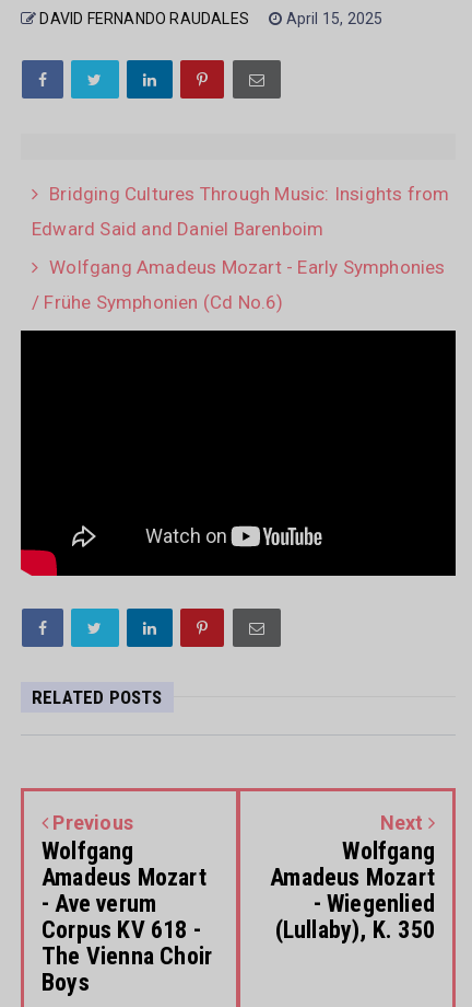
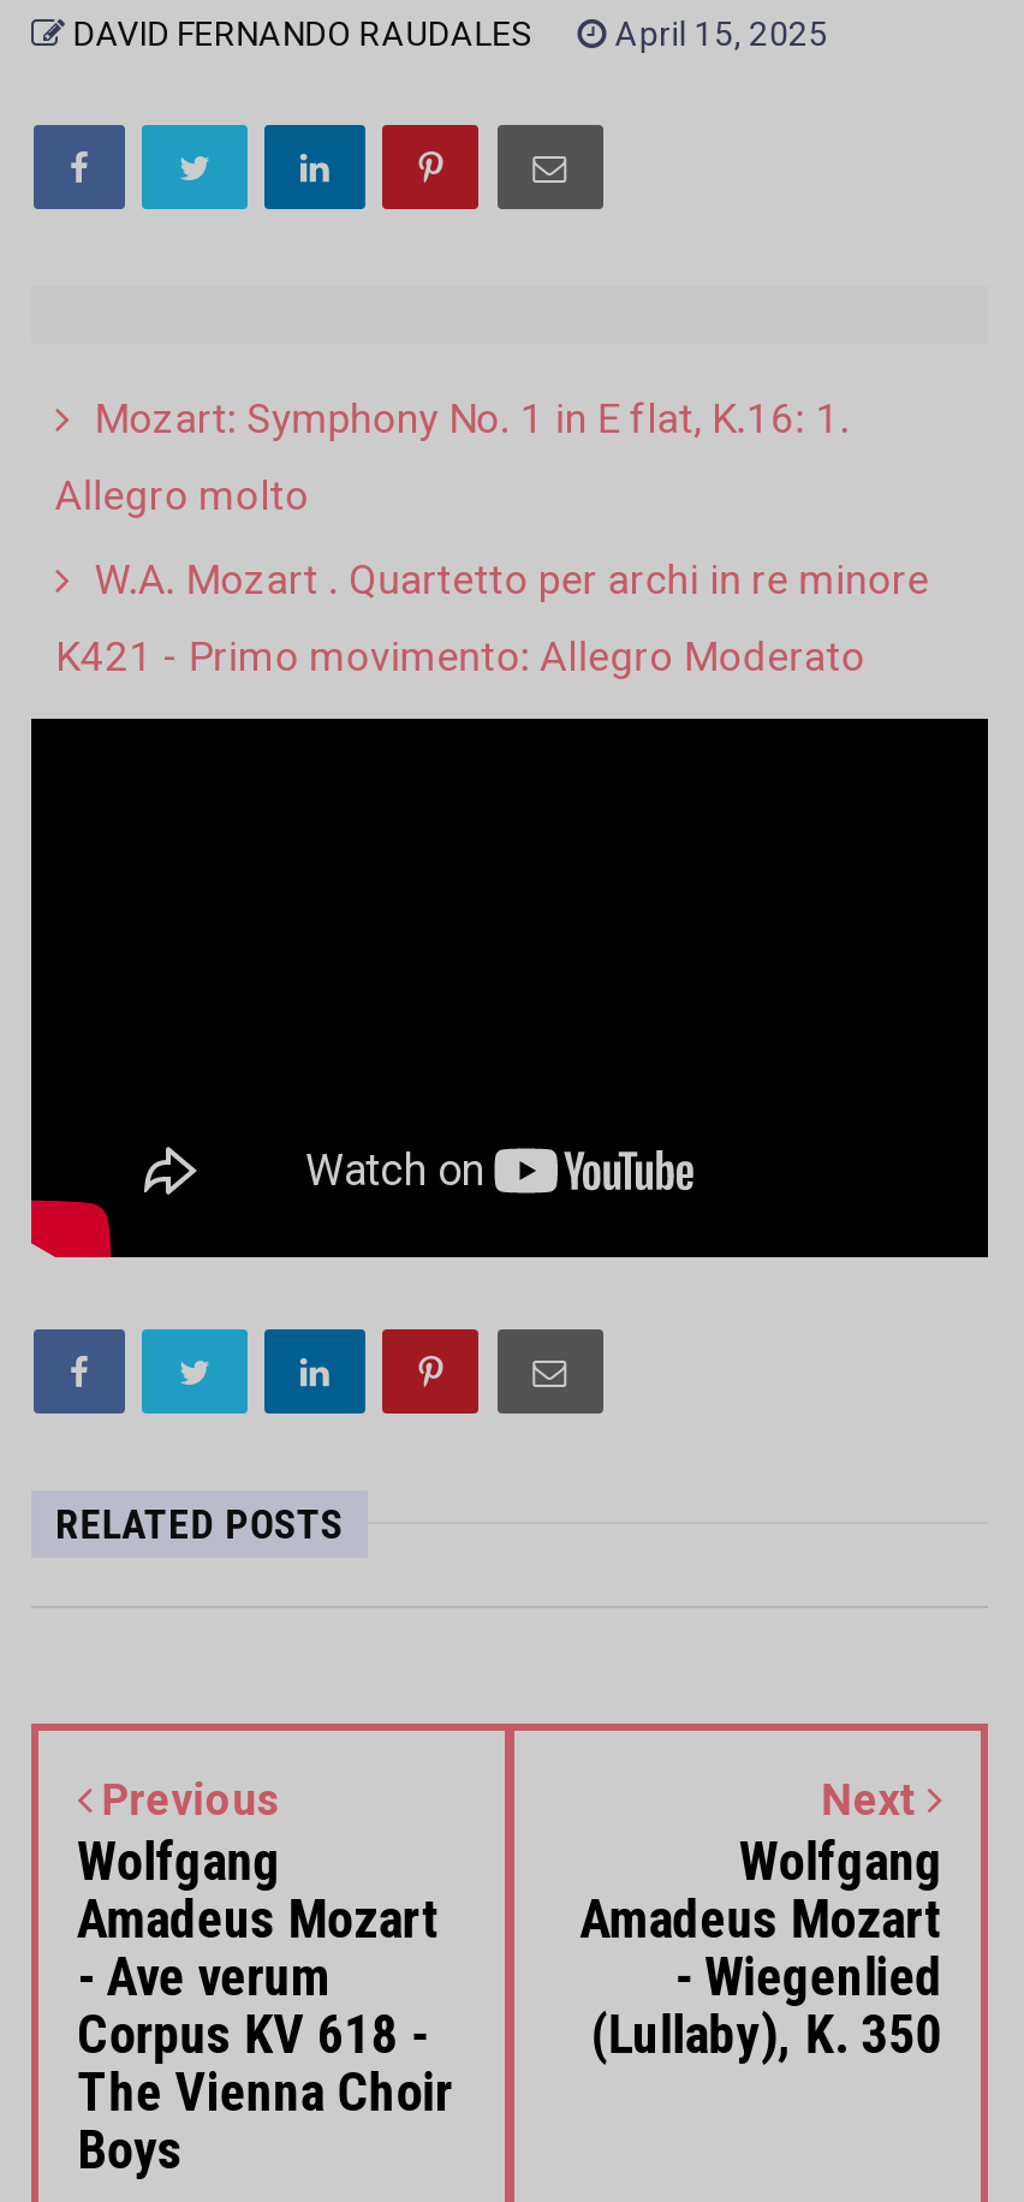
[49,183,449,204] Bridging Cultures Through Music: Insights from -> [94,394,850,442] Mozart: Symphony No. 1 in E flat, K.16: 1.
[32,218,324,239] Edward Said and Daniel Barenboim -> [55,471,309,519] Allegro molto
[49,256,445,278] Wolfgang Amadeus Mozart - Early Symphonies -> [94,555,929,603] W.A. Mozart . Quartetto per archi in re minore
[32,291,284,313] / Frühe Symphonien (Cd No.6) -> [55,632,865,680] K421 - Primo movimento: Allegro Moderato

